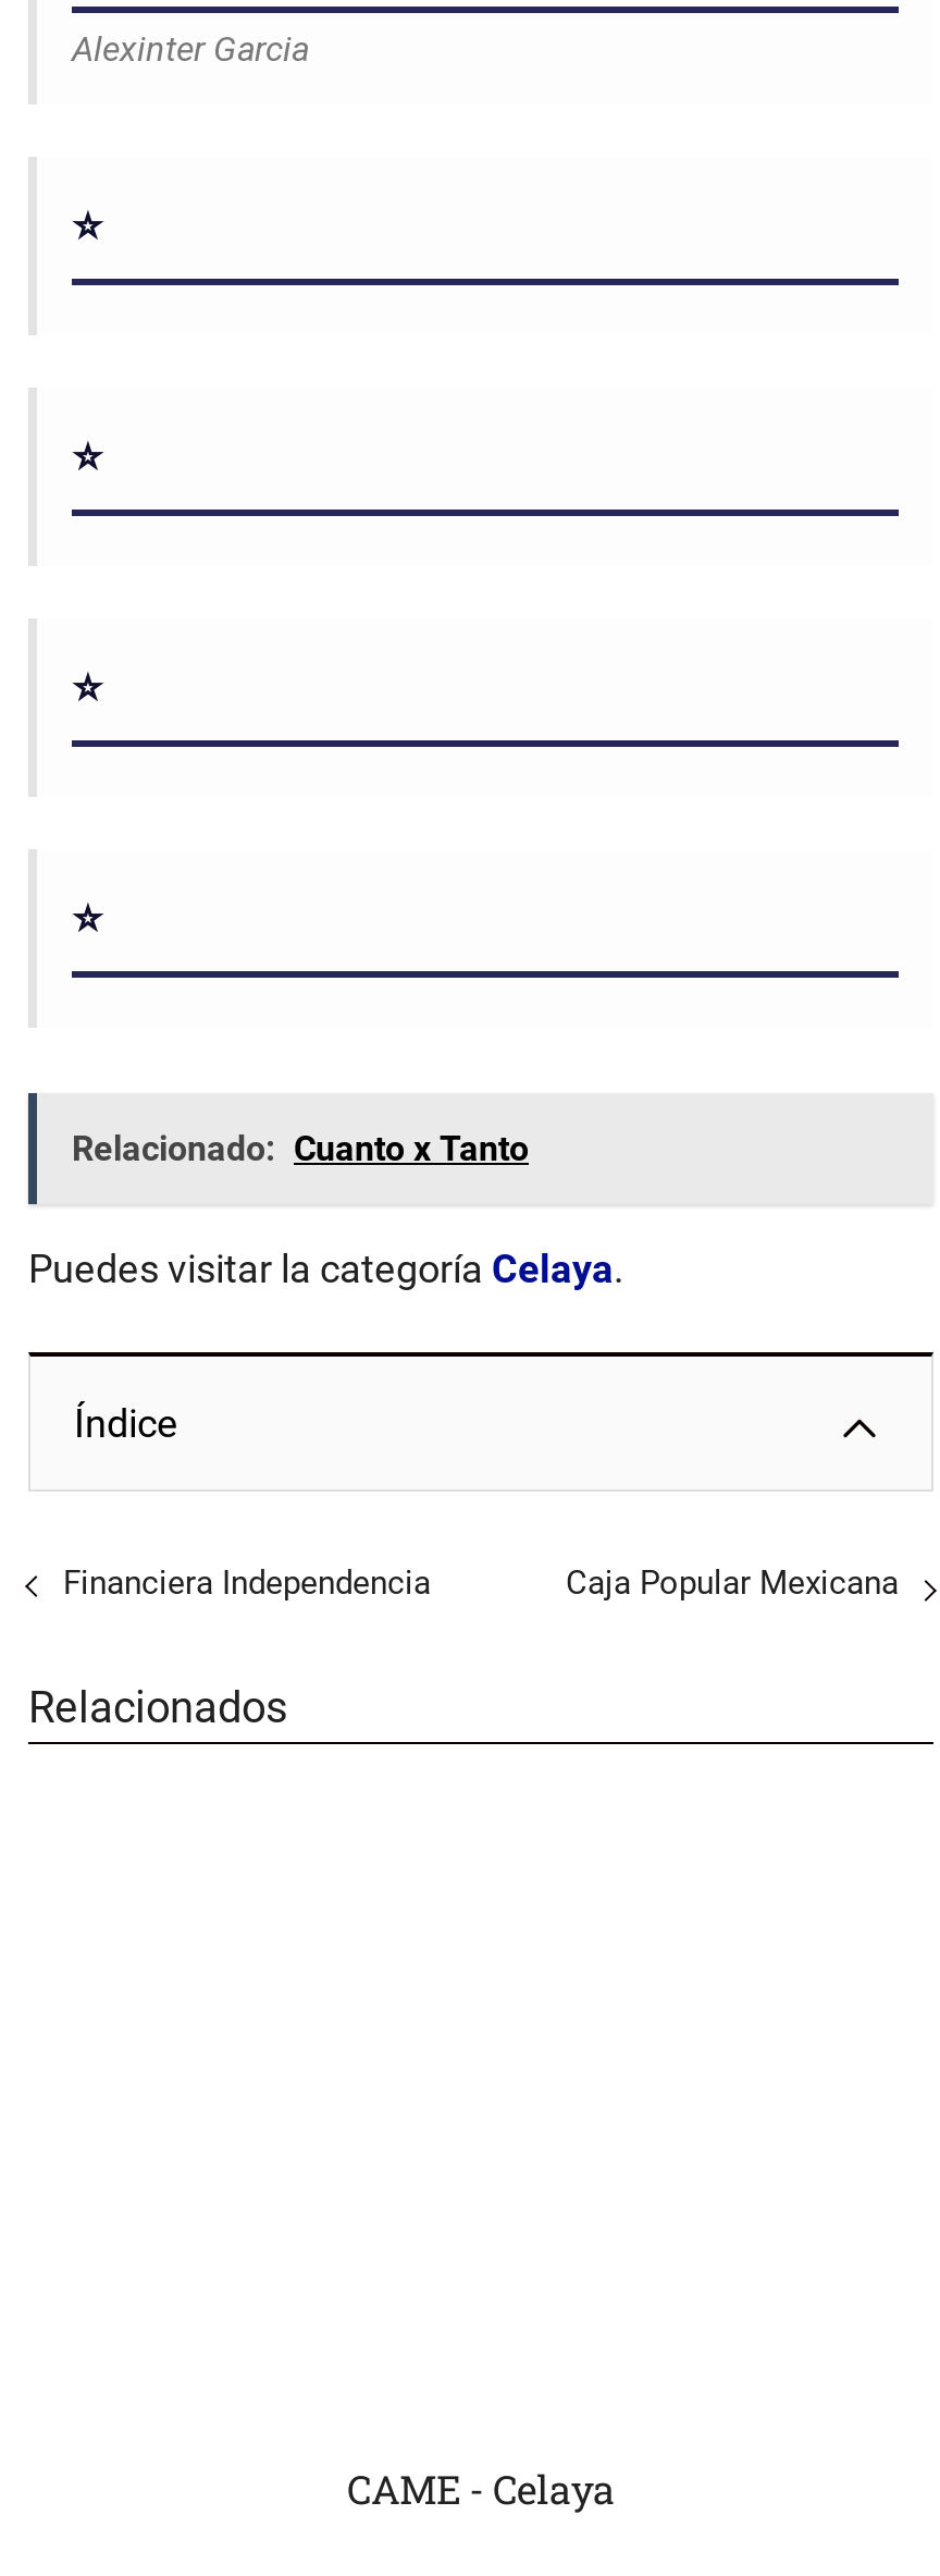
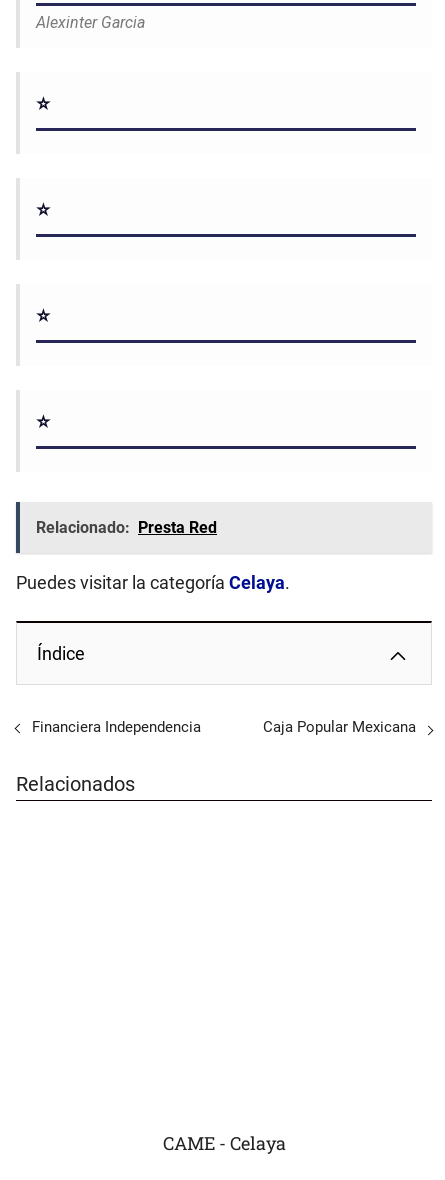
[72,1128,529,1169] Relacionado: Cuanto x Tanto -> [36,518,217,537] Relacionado: Presta Red

